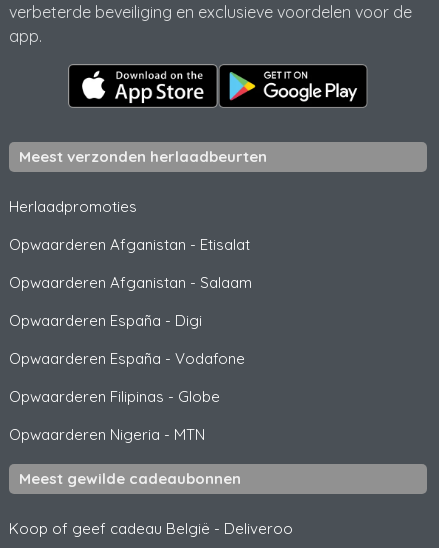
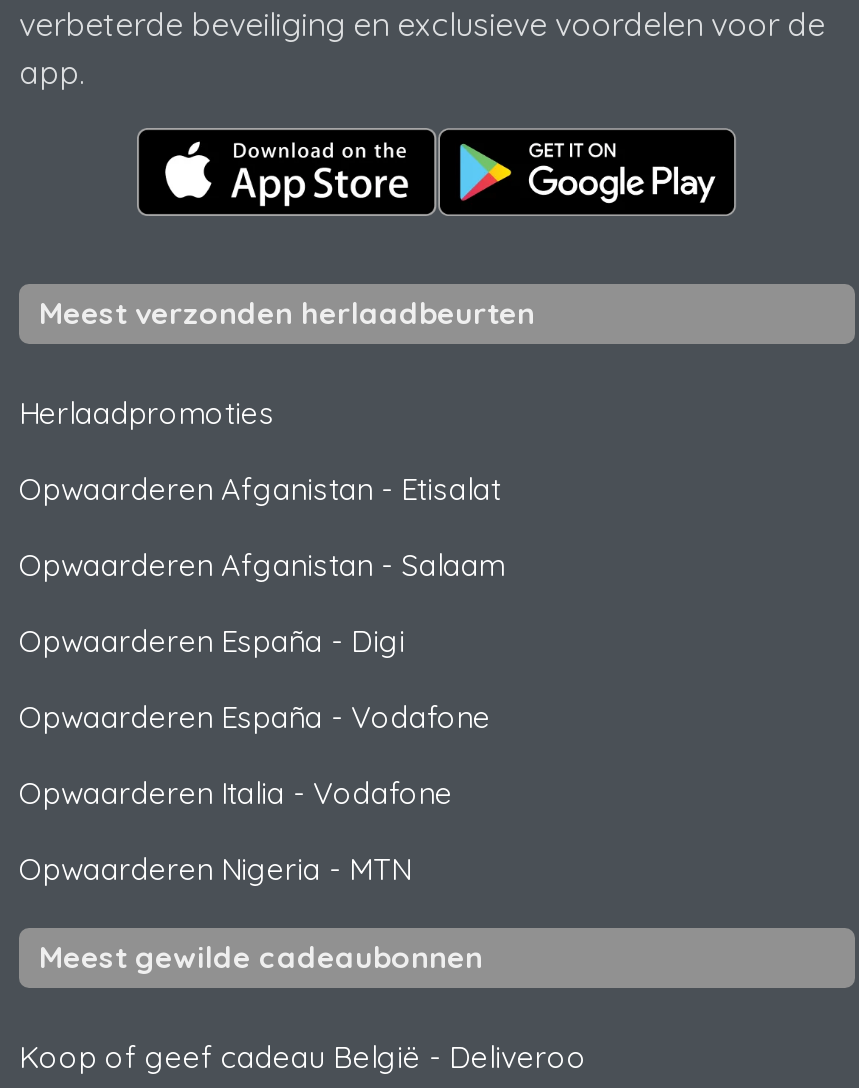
[9,387,220,406] Opwaarderen Filipinas - Globe -> [19,775,453,813] Opwaarderen Italia - Vodafone

